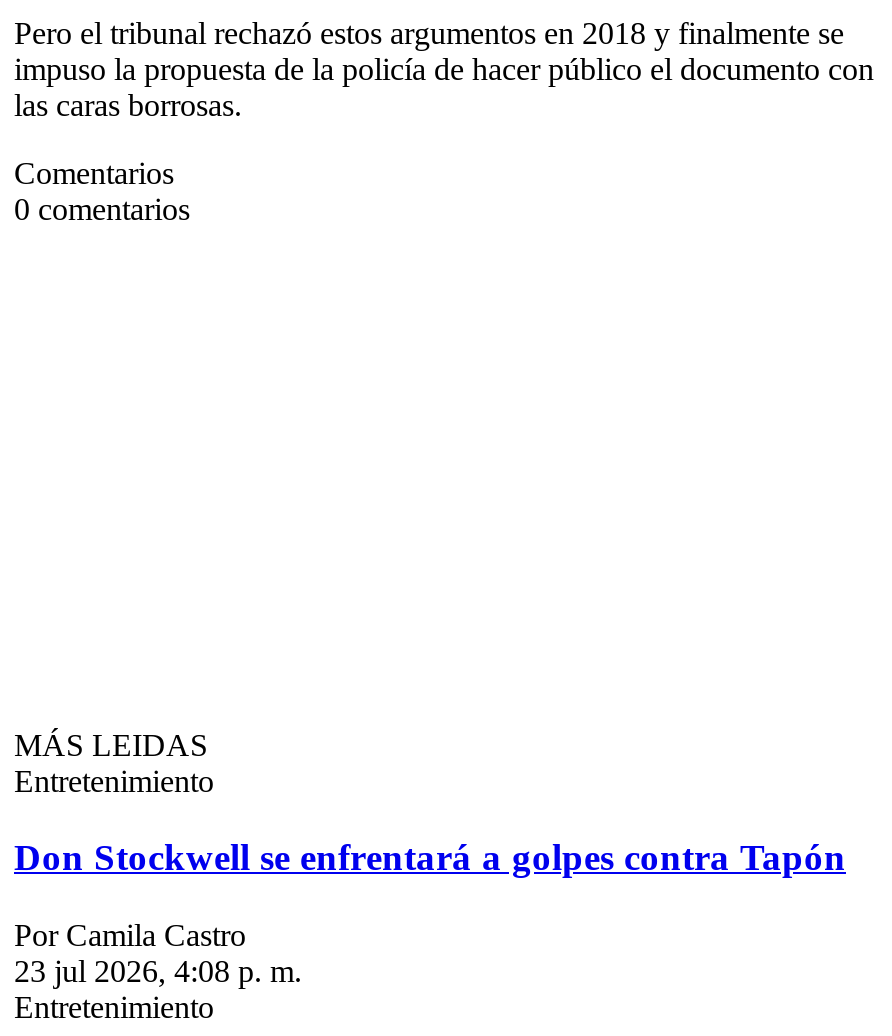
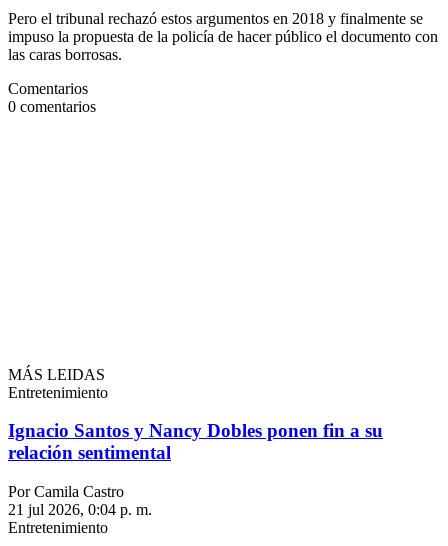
[14,837,846,879] Don Stockwell se enfrentará a golpes contra Tapón -> [8,420,383,463] Ignacio Santos y Nancy Dobles ponen fin a su | relación sentimental
[14,954,302,988] 23 jul 2026, 4:08 p. m. -> [8,501,152,518] 21 jul 2026, 0:04 p. m.

